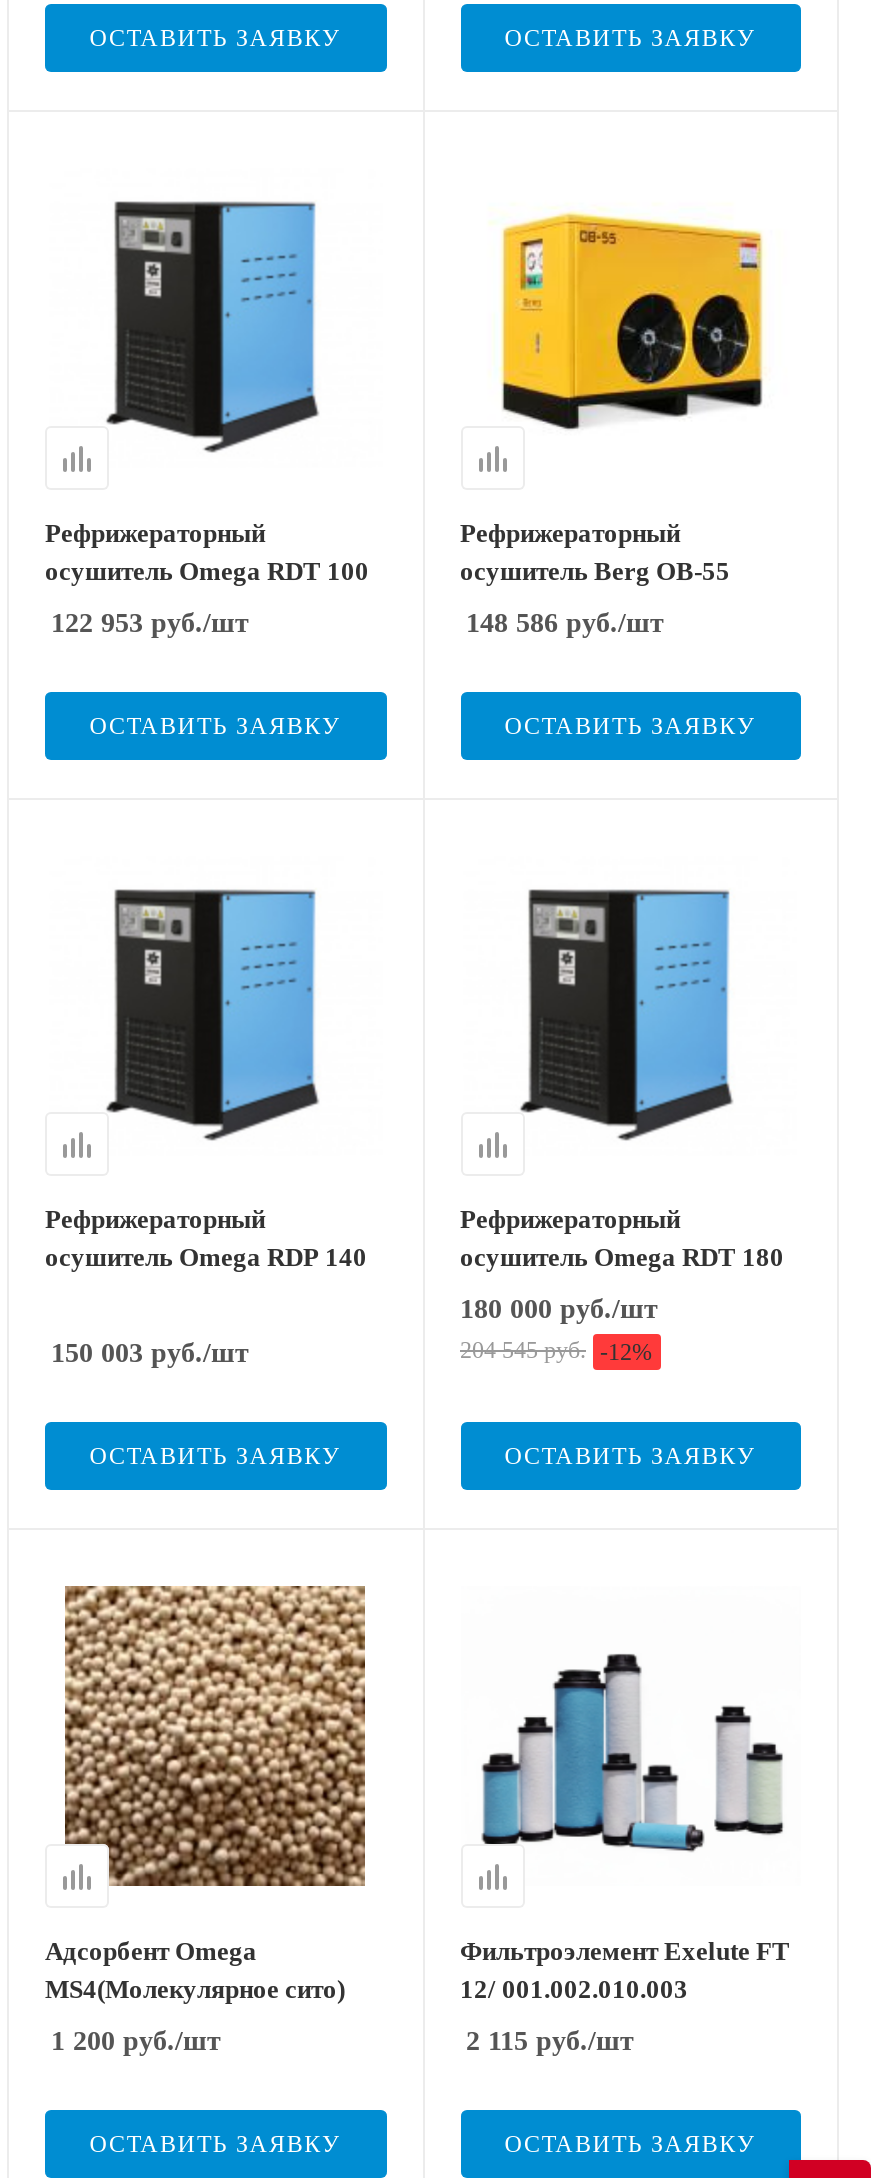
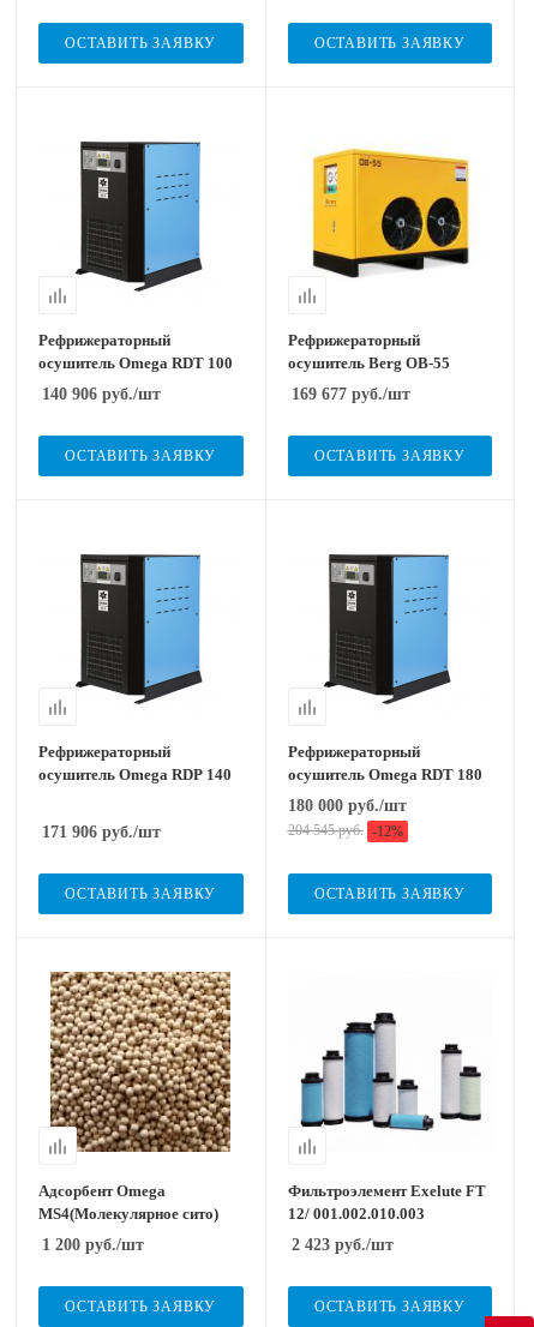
[51,607,249,637] 122 953 руб./шт -> [42,385,161,403] 140 906 руб./шт
[466,607,664,637] 148 586 руб./шт -> [291,385,410,403] 169 677 руб./шт
[51,1338,249,1368] 150 003 руб./шт -> [42,823,161,841] 171 906 руб./шт
[466,2025,634,2055] 2 115 руб./шт -> [291,1235,393,1253] 2 423 руб./шт

